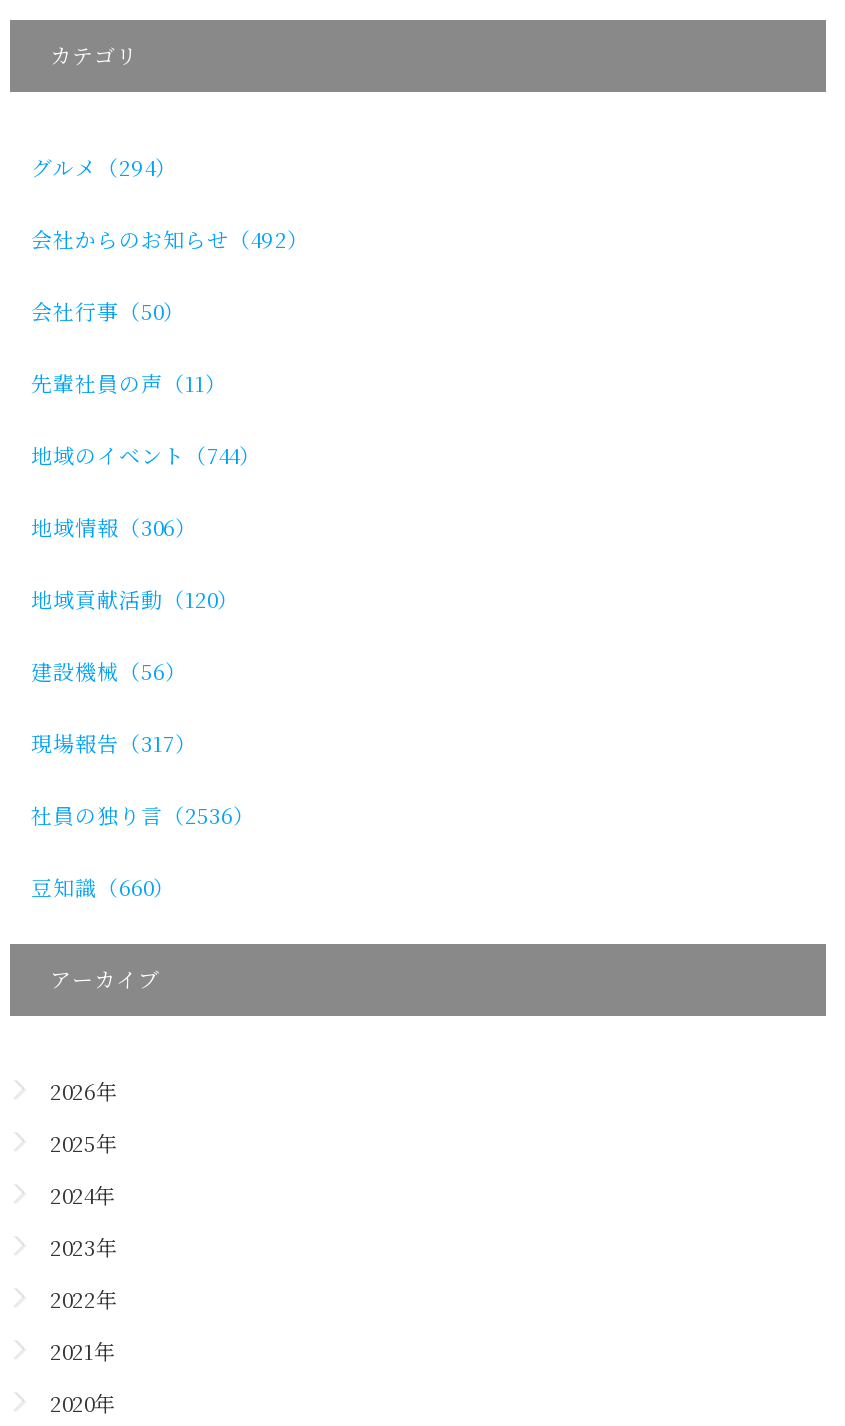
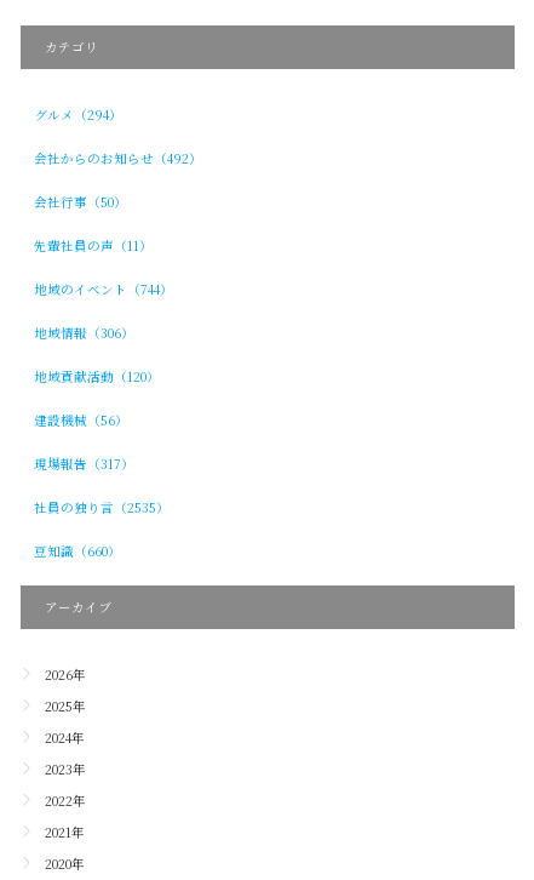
[31,799,255,829] 社員の独り言（2536） -> [33,498,169,516] 社員の独り言（2535）

